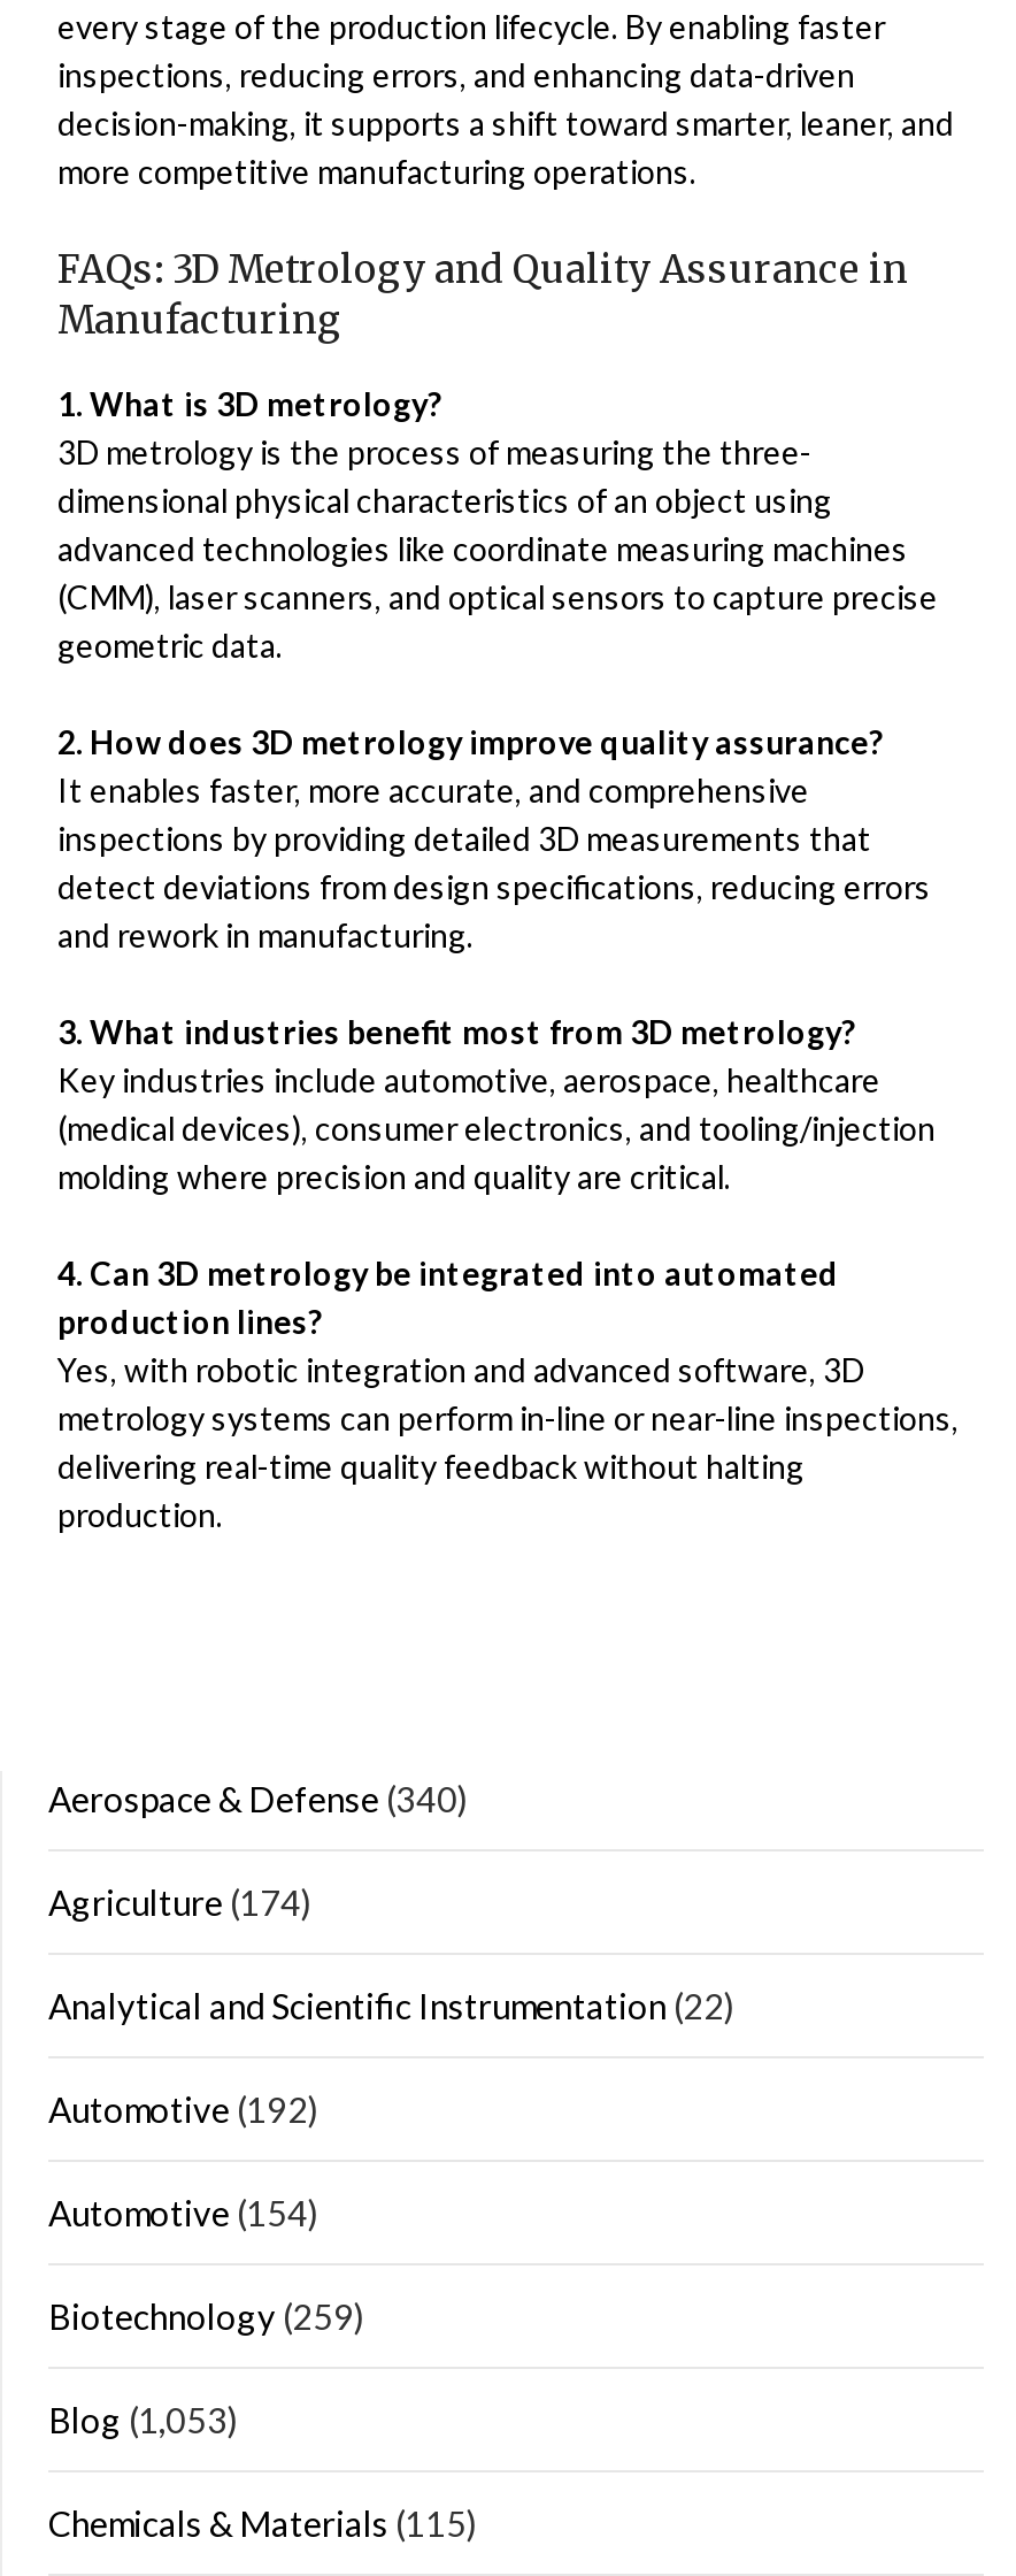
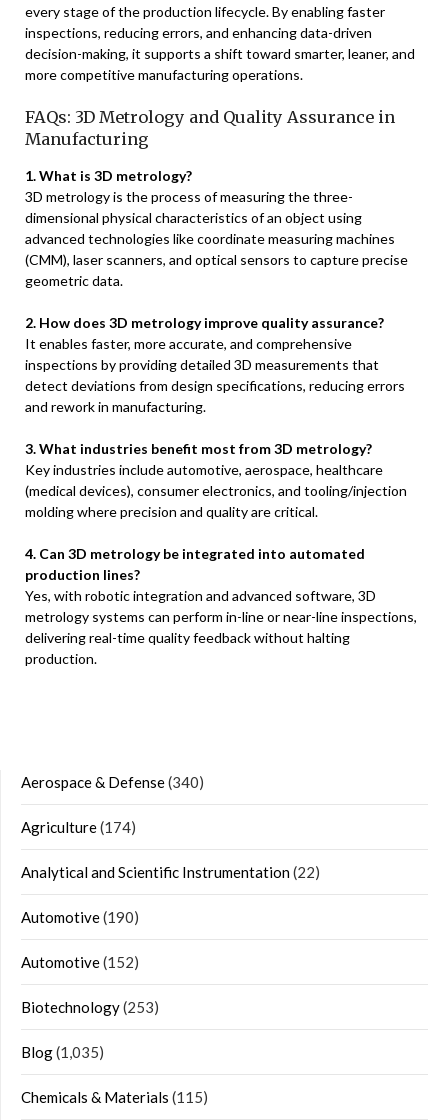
[48,2089,320,2130] Automotive (192) -> [21,908,139,926] Automotive (190)
[48,2192,320,2234] Automotive (154) -> [21,953,139,971] Automotive (152)
[48,2296,365,2337] Biotechnology (259) -> [21,998,159,1016] Biotechnology (253)
[48,2399,239,2441] Blog (1,053) -> [21,1043,104,1061] Blog (1,035)

